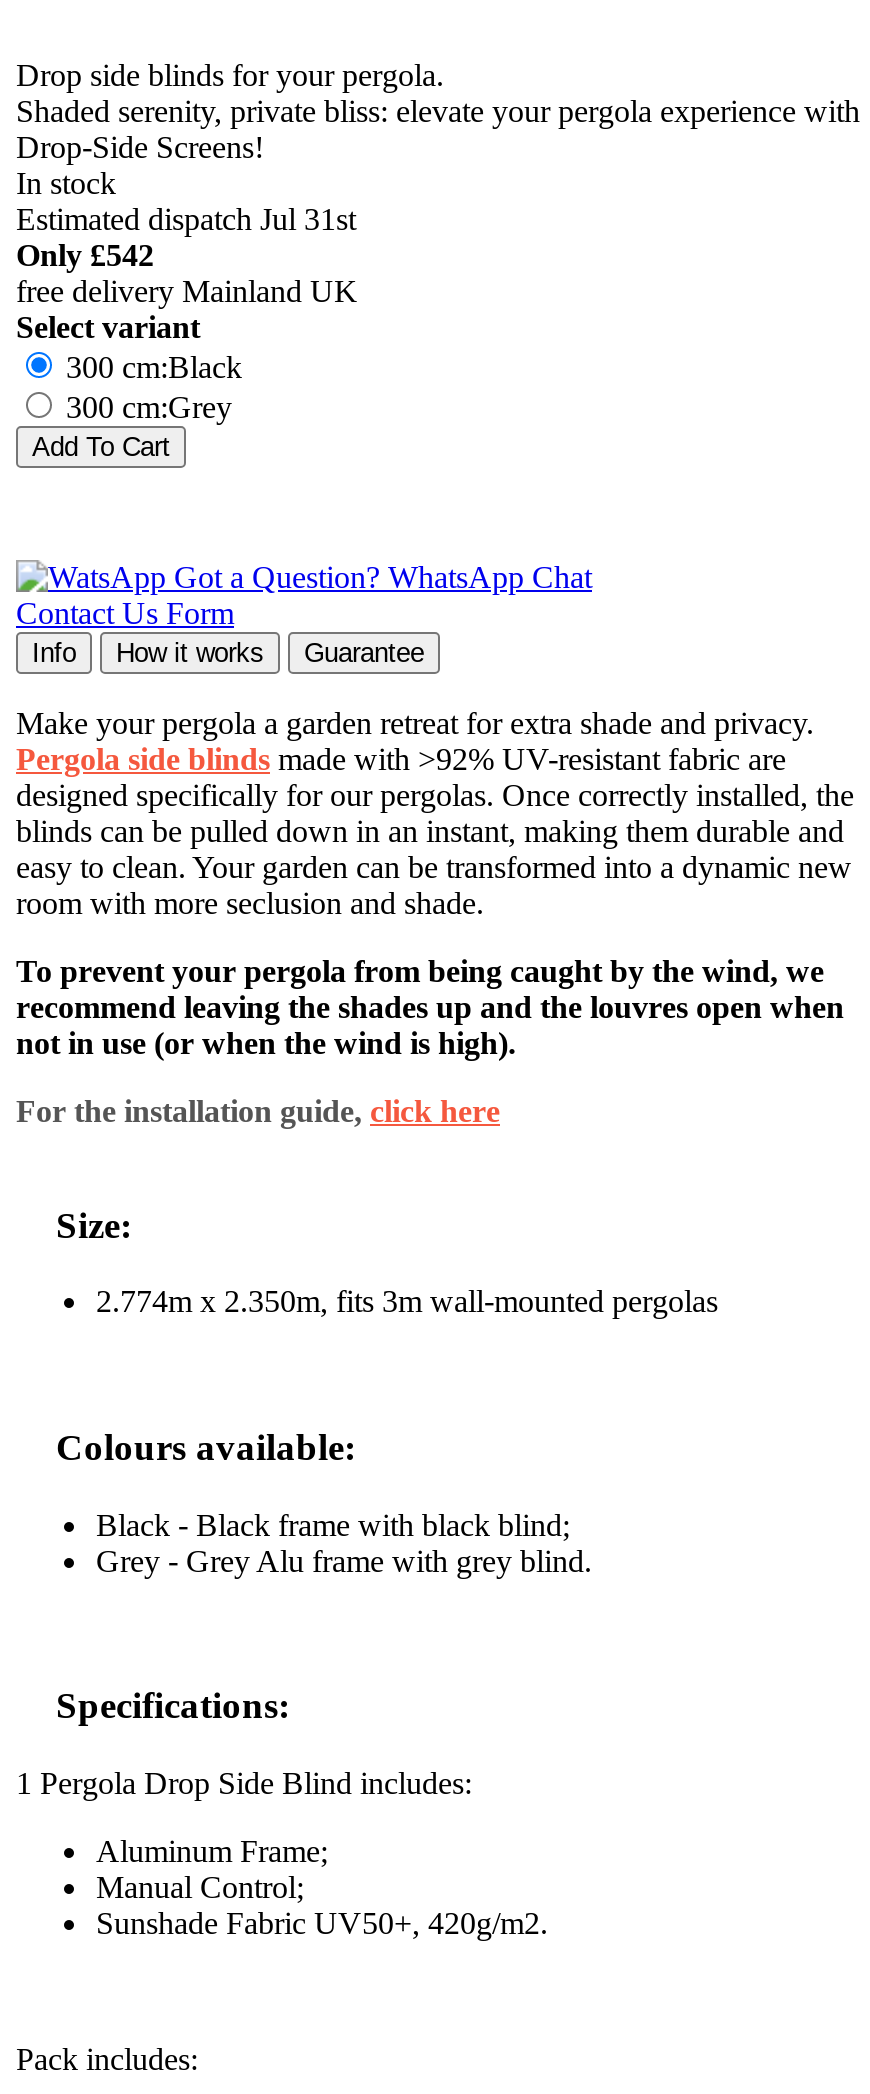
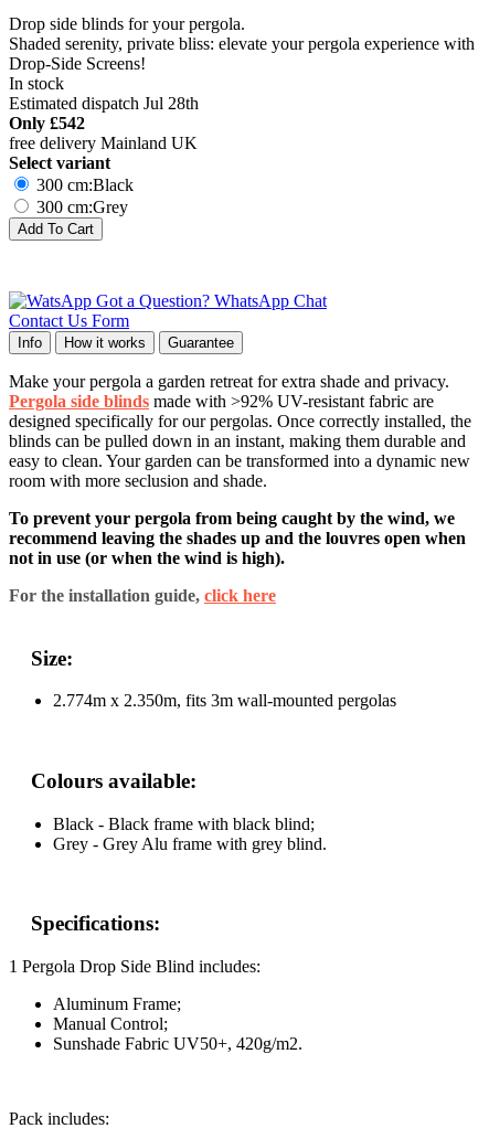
[16,202,356,236] Estimated dispatch Jul 31st -> [9,94,199,112] Estimated dispatch Jul 28th

